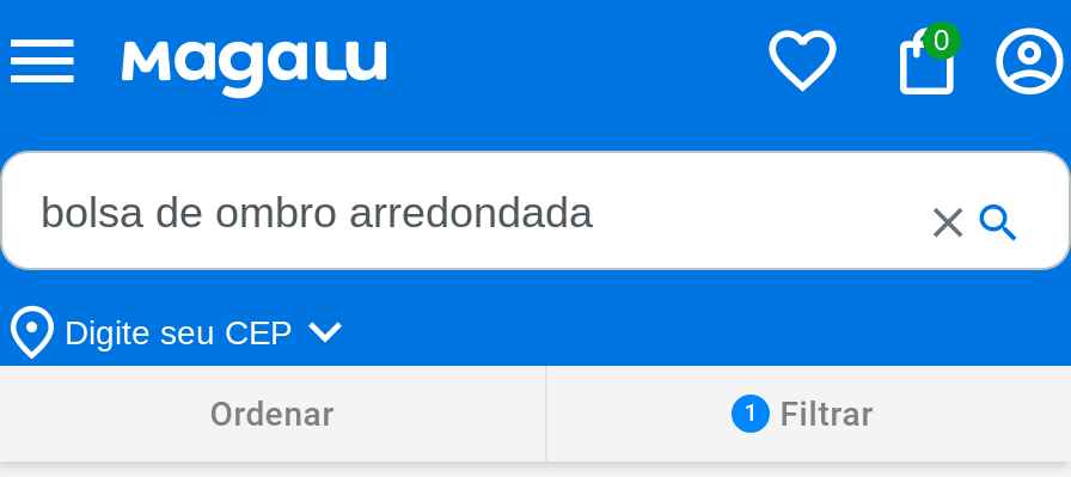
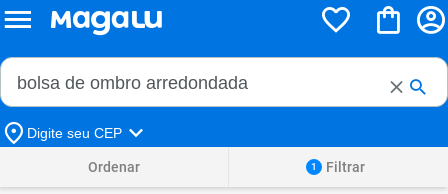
[934,24,950,57] 0 -> none

